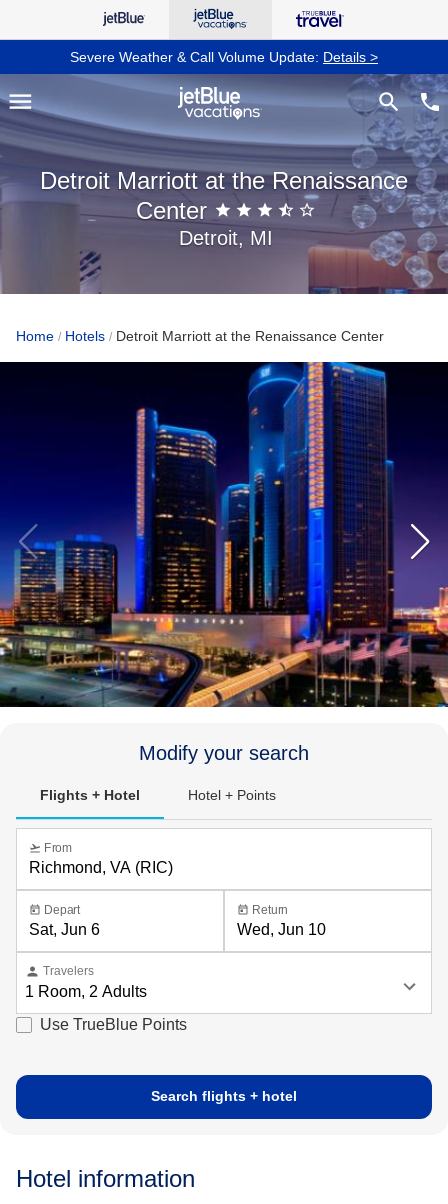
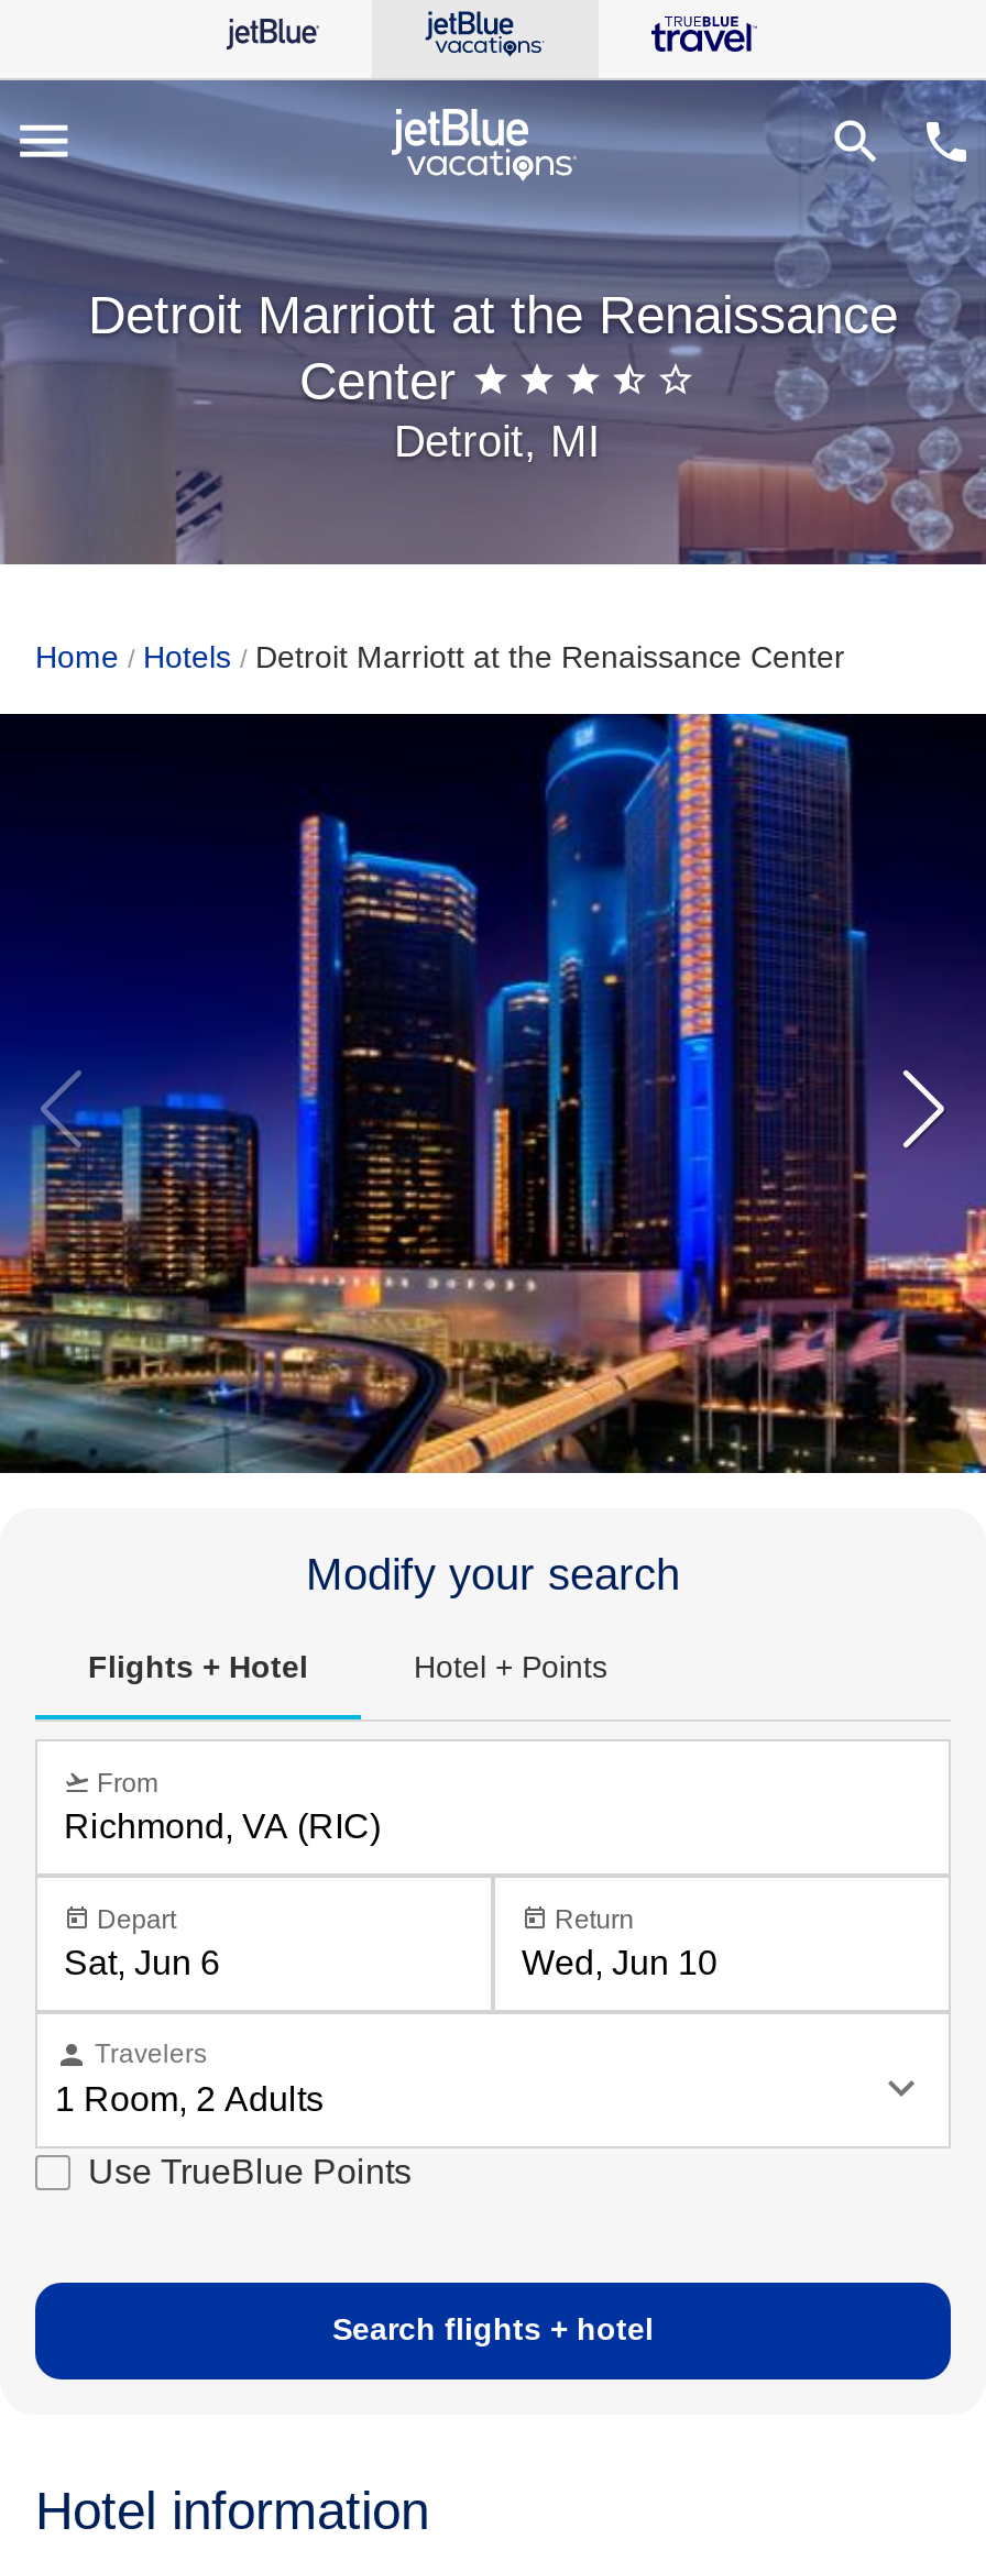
[70,49,378,65] Severe Weather & Call Volume Update: Details > -> none

